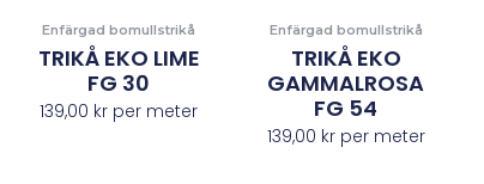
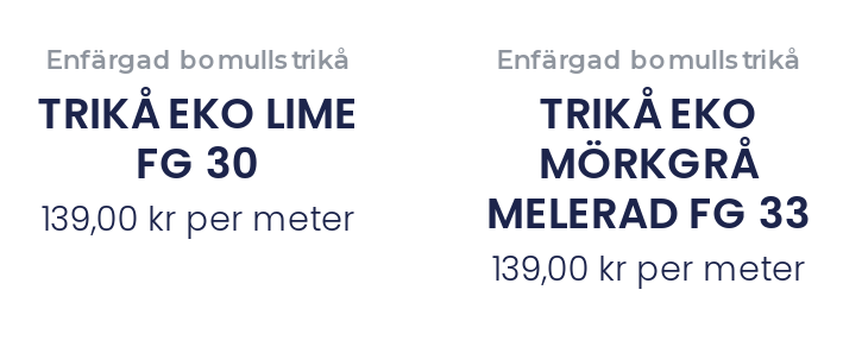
[268,68,424,123] GAMMALROSA | FG 54 -> [487,134,810,243] MÖRKGRÅ | MELERAD FG 33

